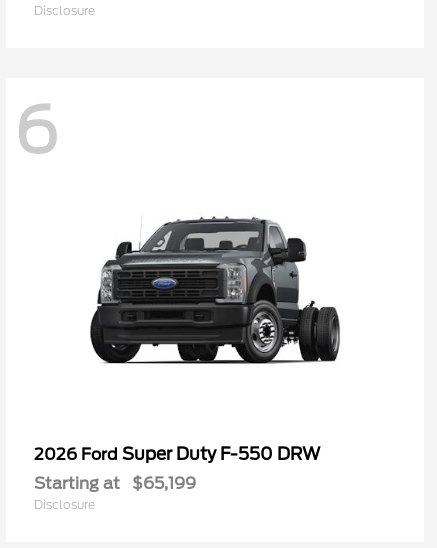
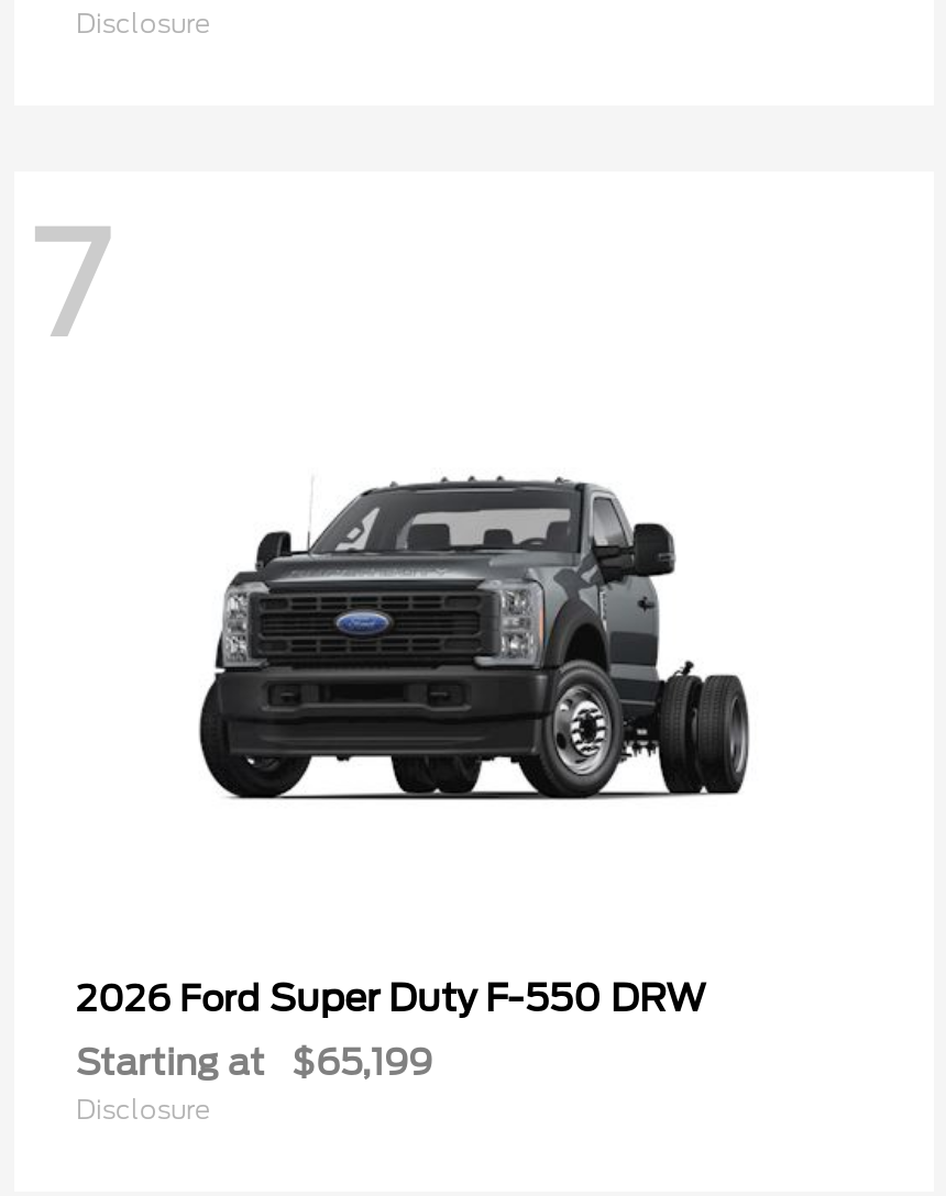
[14,92,58,168] 6 -> [32,203,107,370] 7

